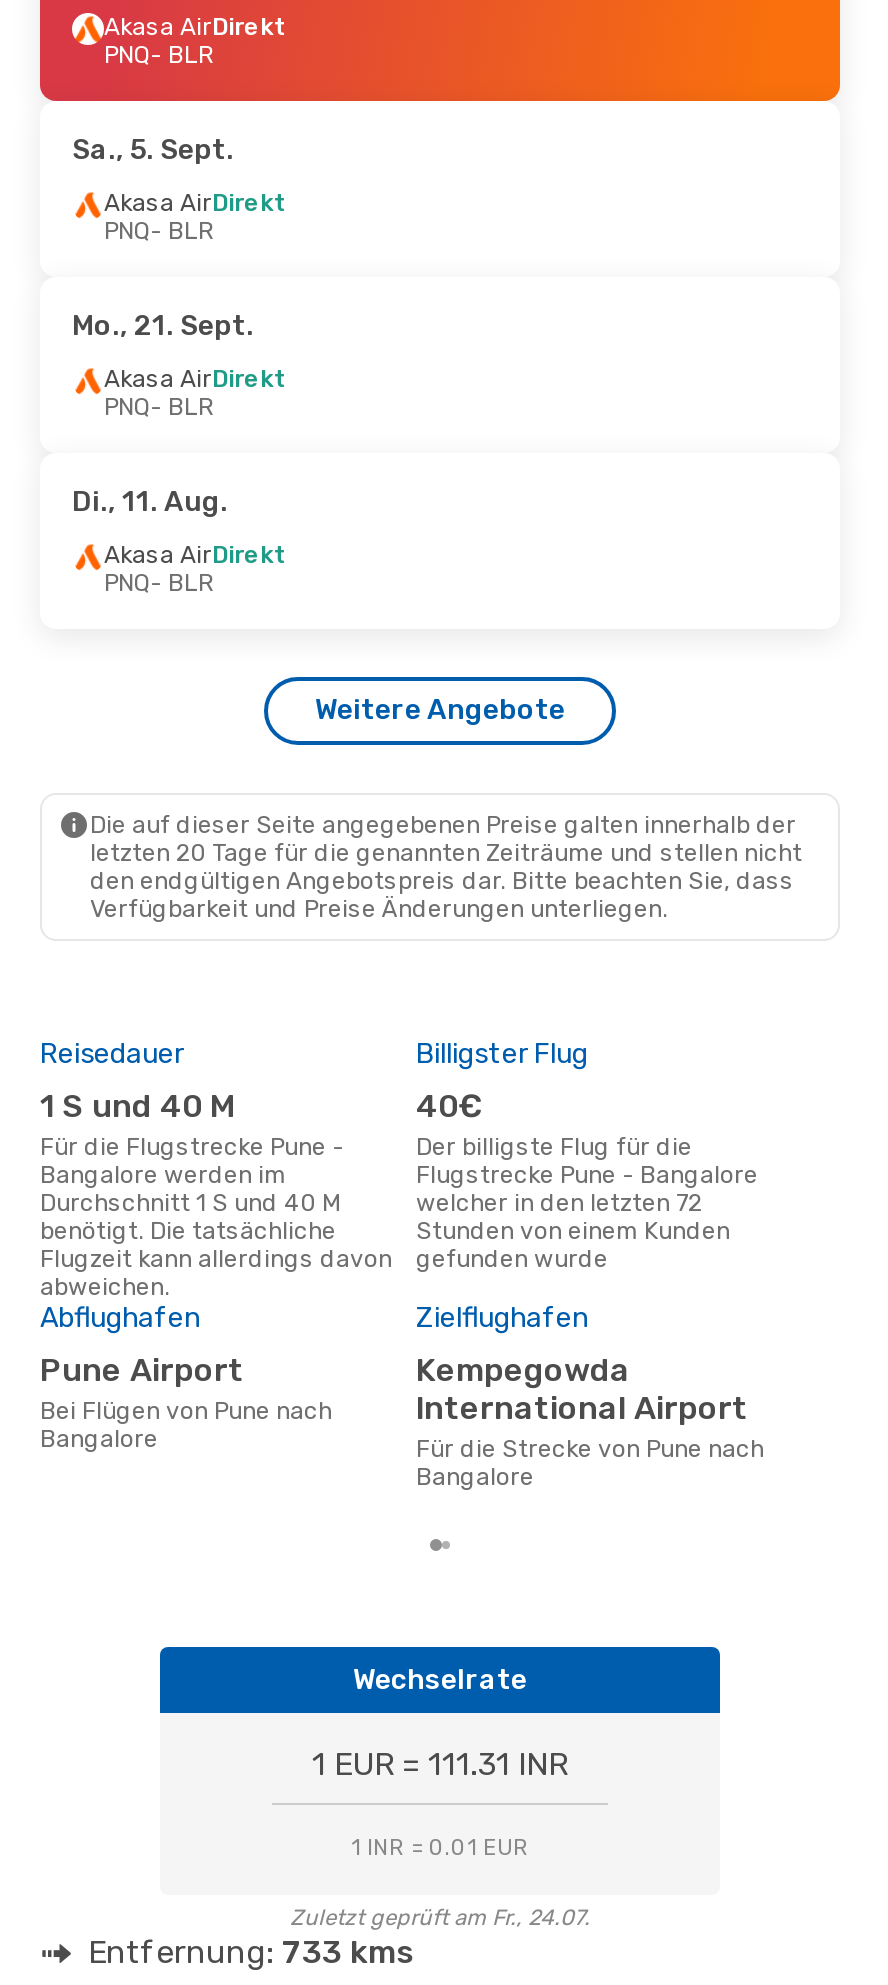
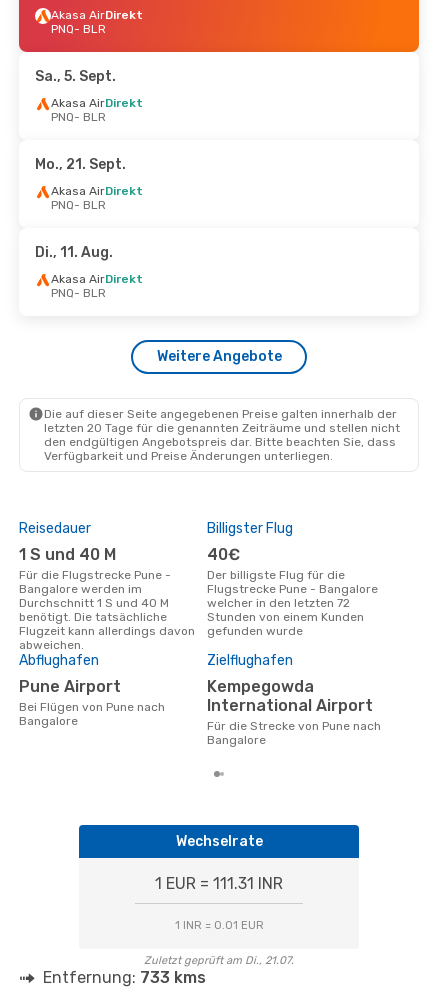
[290,1905,590,1931] Zuletzt geprüft am Fr., 24.07. -> [144,954,294,967] Zuletzt geprüft am Di., 21.07.

